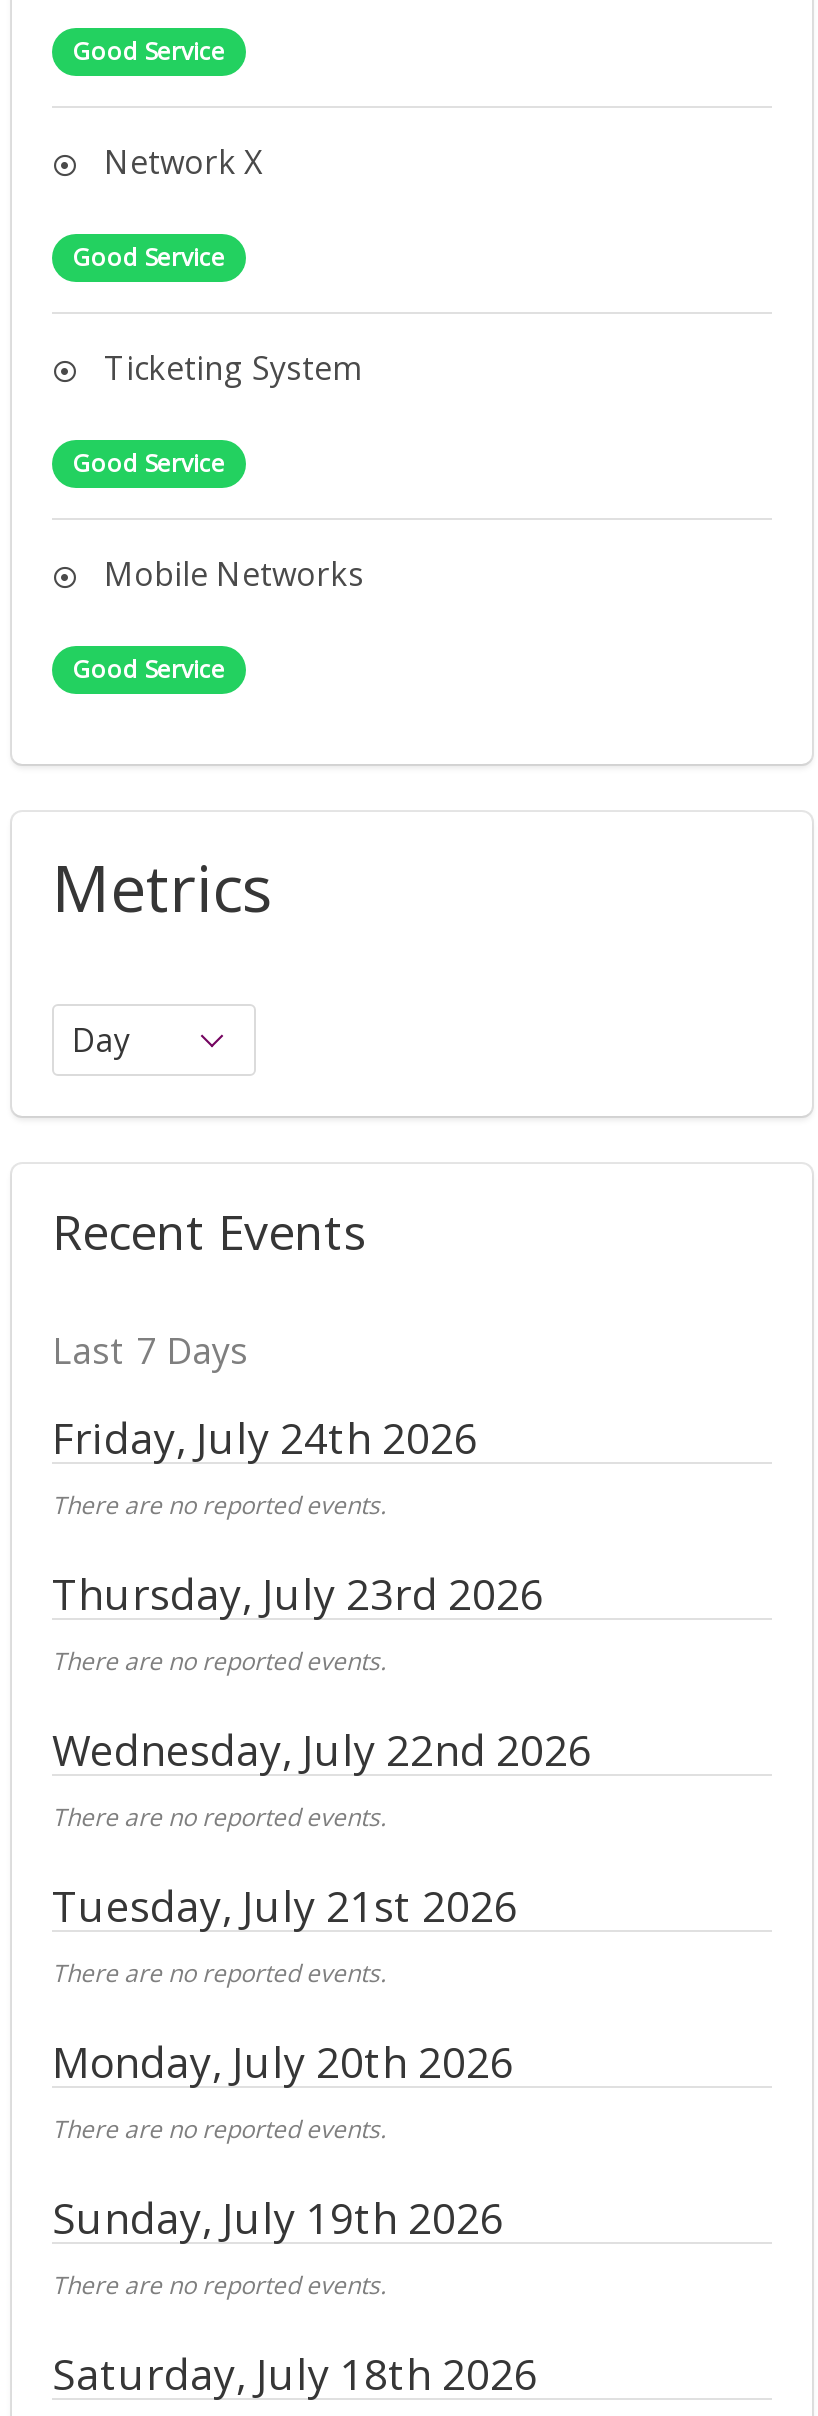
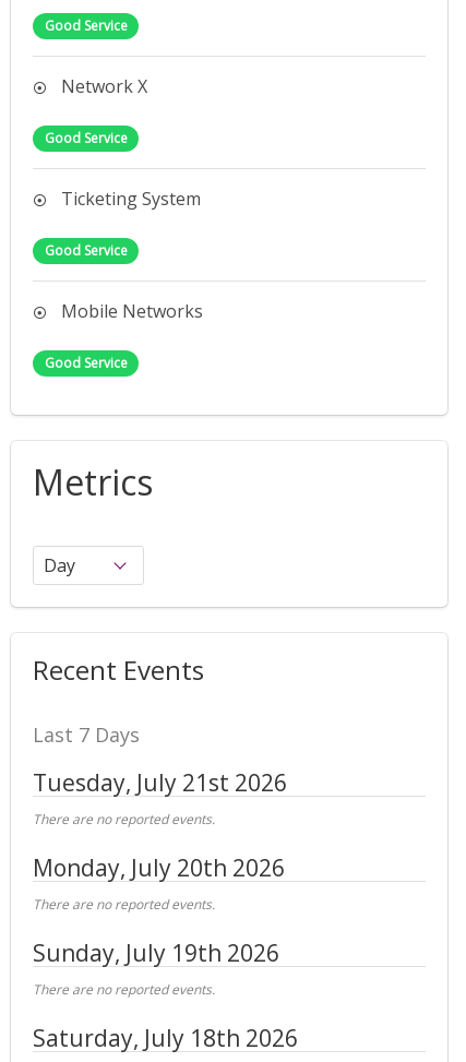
[52,1411,592,1835] Friday, July 24th 2026 | There are no reported events. | Thursday, July 23rd 2026 | There are no reported events. | Wednesday, July 22nd 2026 | There are no reported events. -> none

